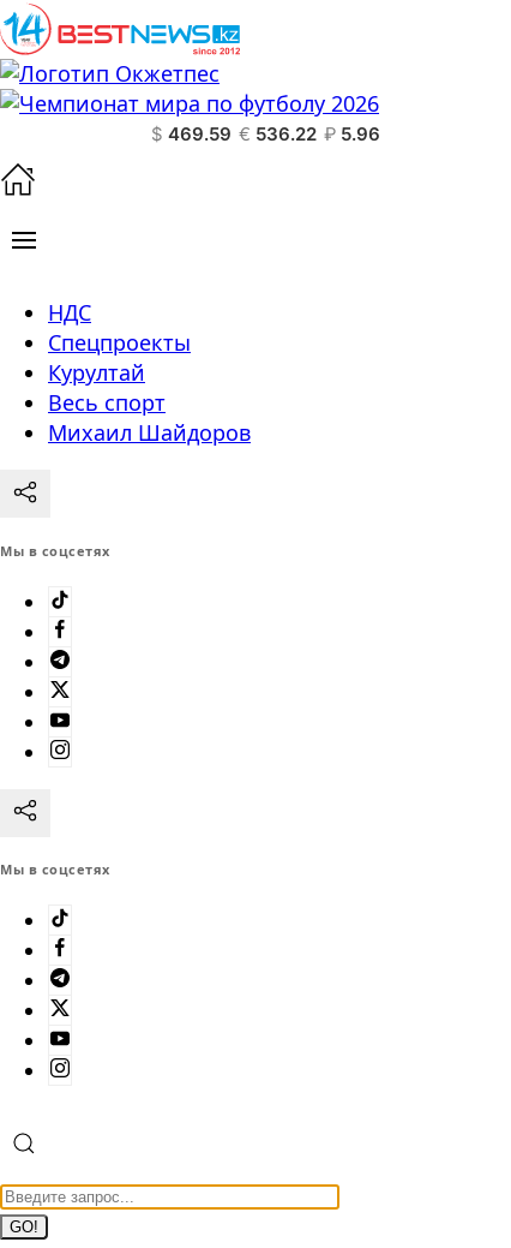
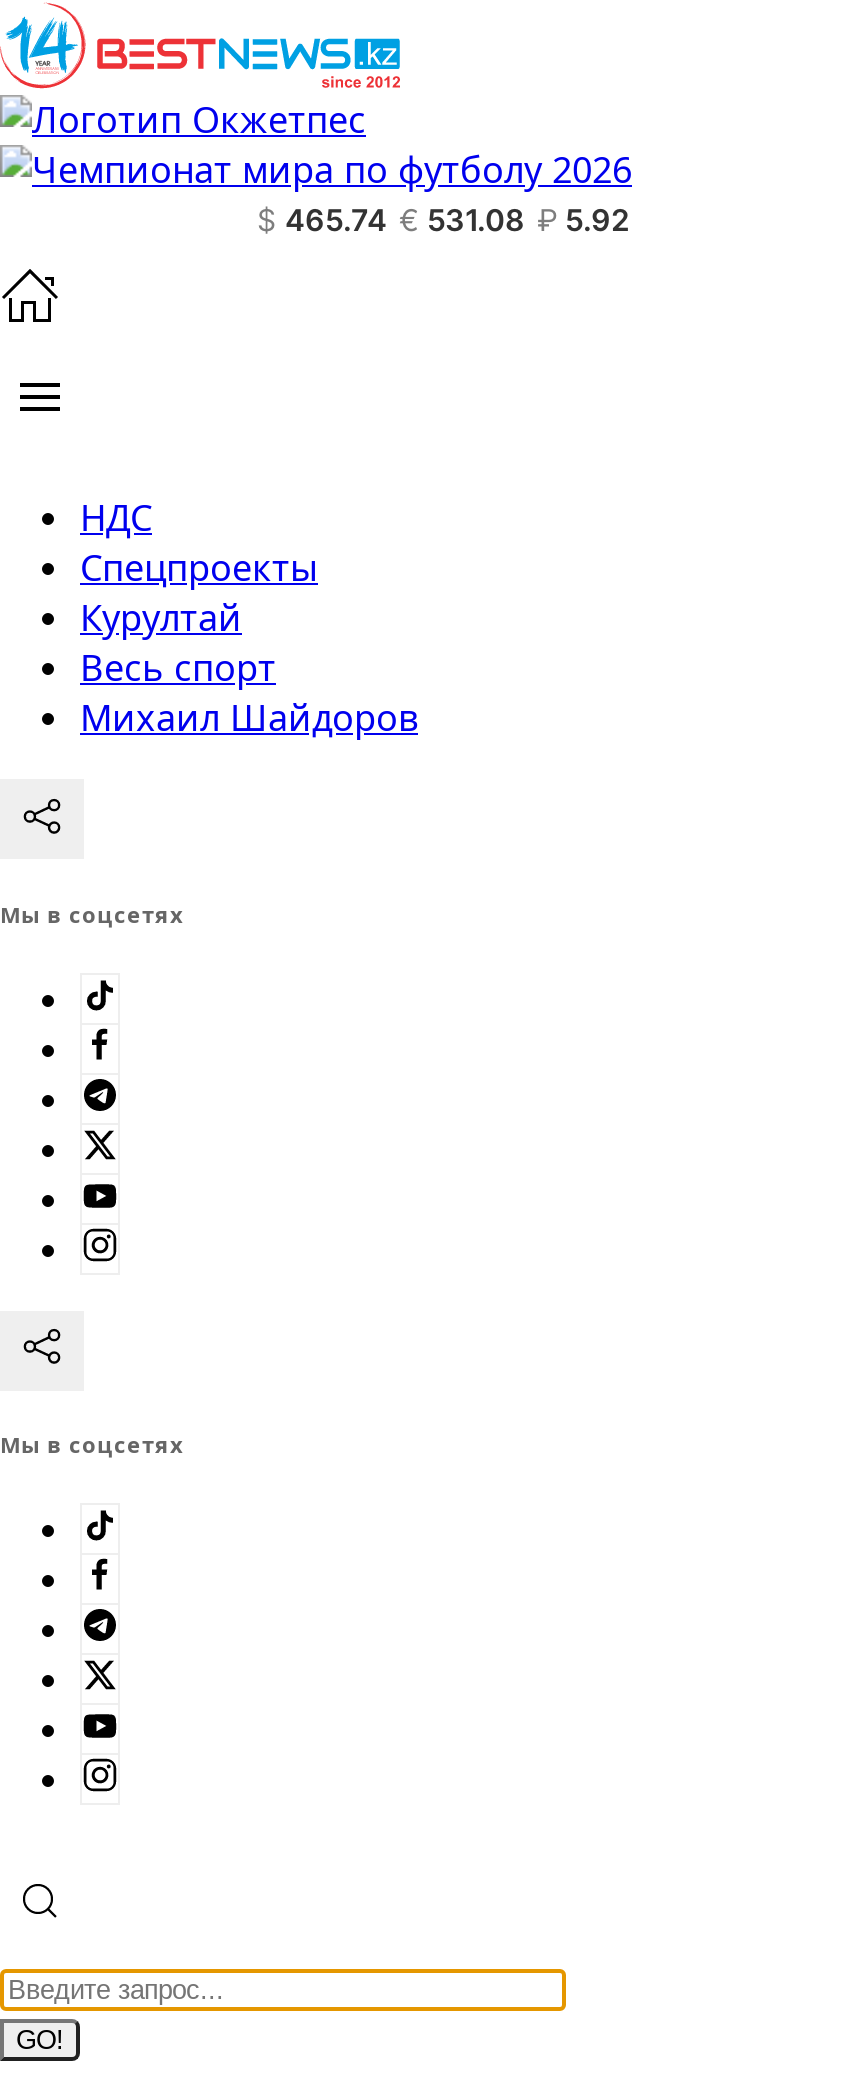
[151,123,380,145] $ 469.59 € 536.22 ₽ 5.96 -> [257,201,629,239] $ 465.74 € 531.08 ₽ 5.92

